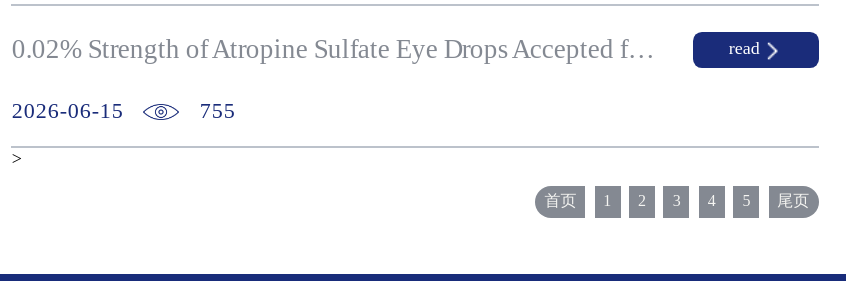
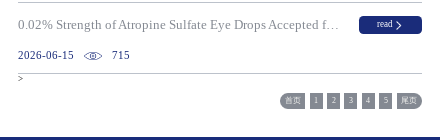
[200,99,236,123] 755 -> [112,49,130,61] 715

